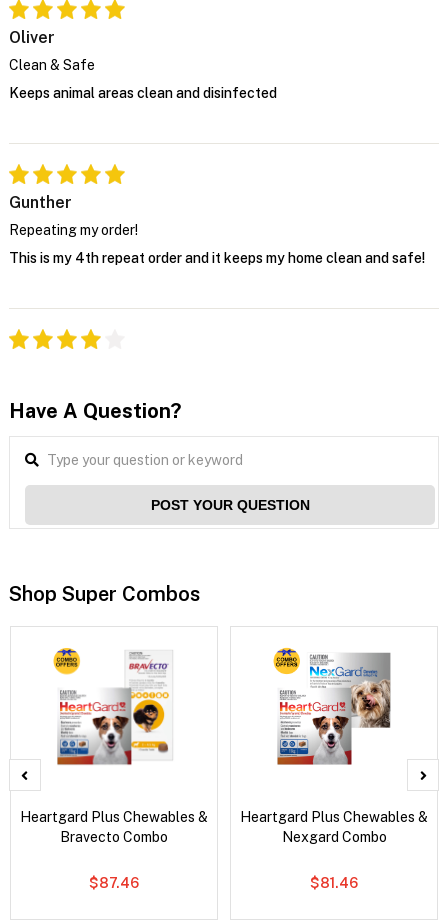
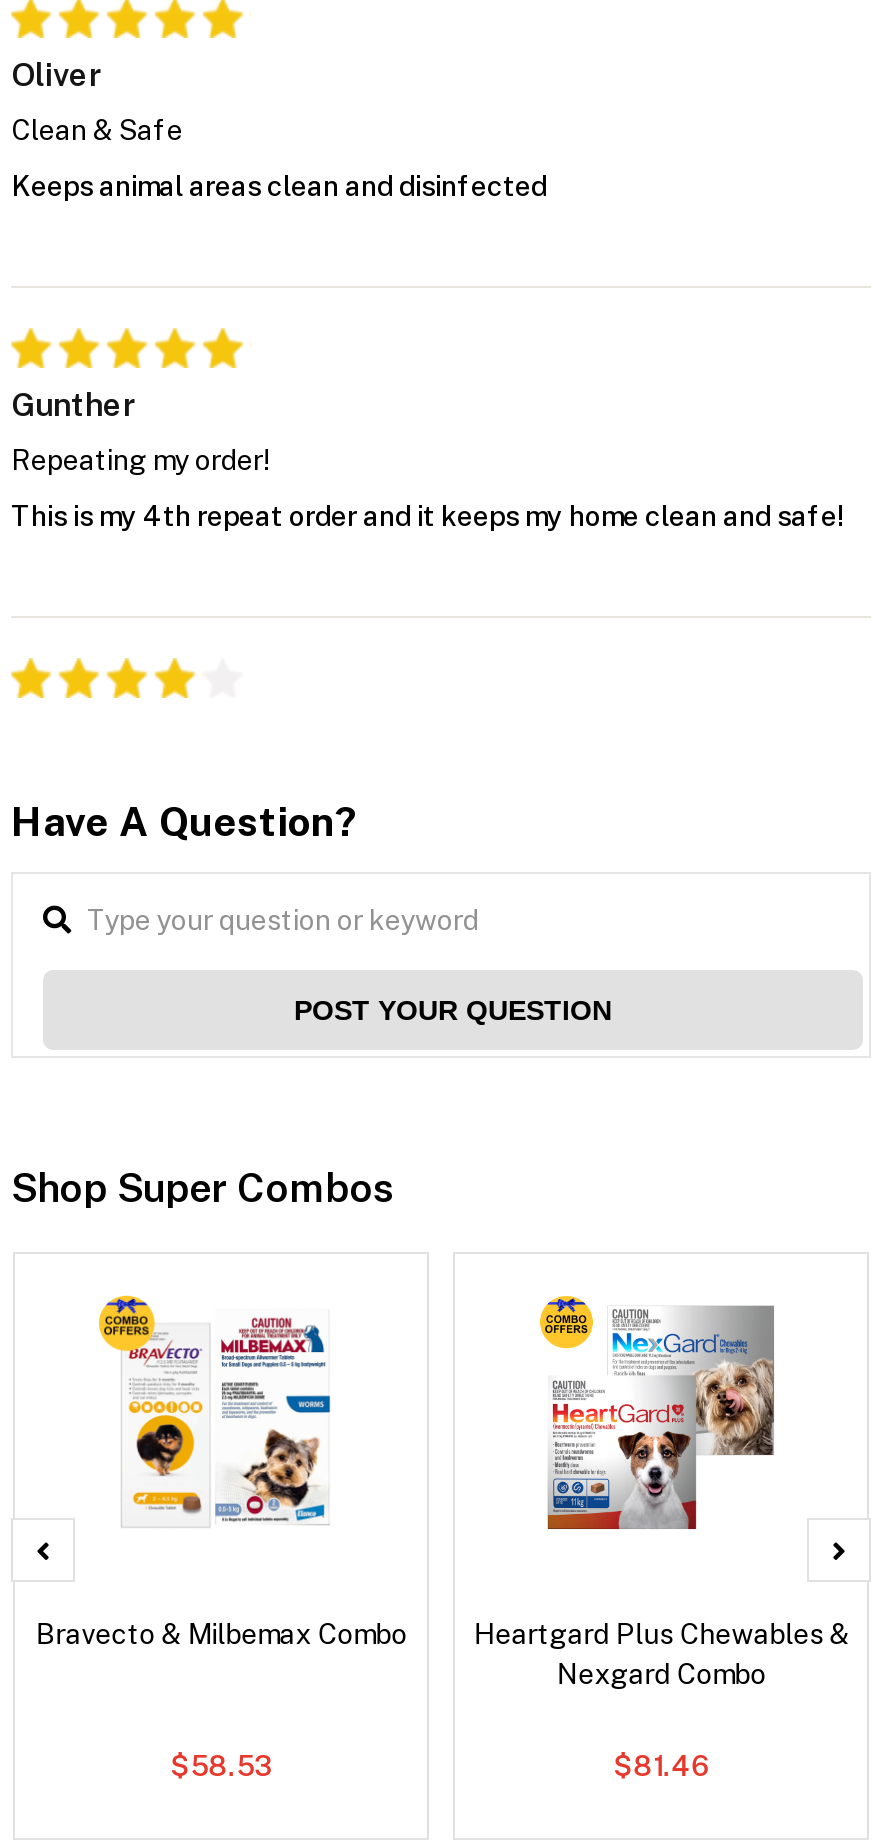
[53,651,170,766] [image] -> [97,1304,333,1530] [image]
[20,809,208,845] Heartgard Plus Chewables & | Bravecto Combo -> [35,1617,407,1649] Bravecto & Milbemax Combo
[89,875,139,891] $87.46 -> [170,1749,272,1781] $58.53

